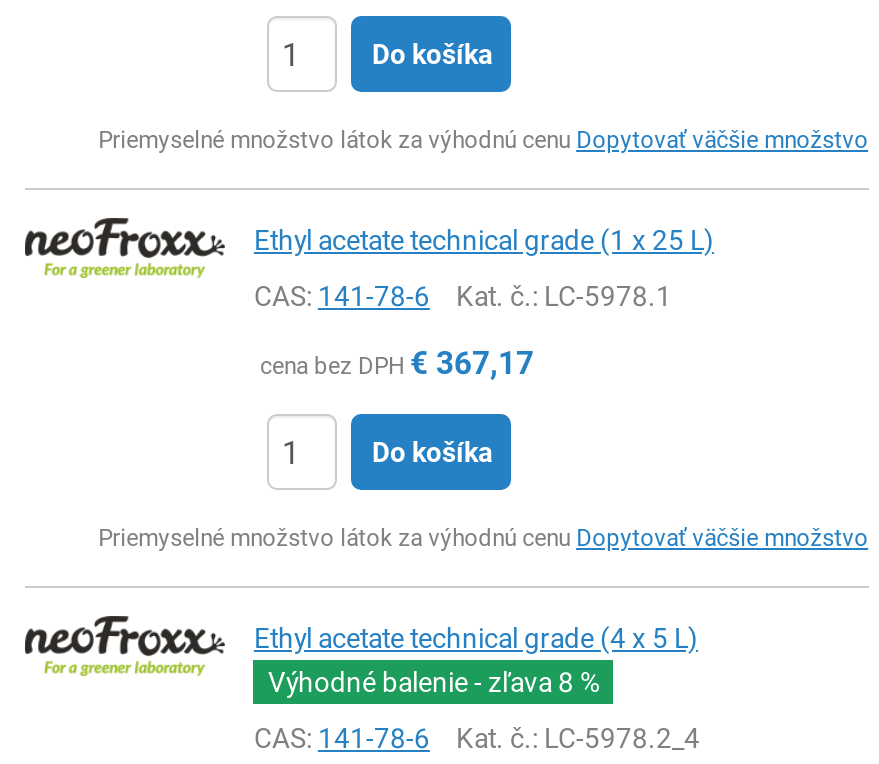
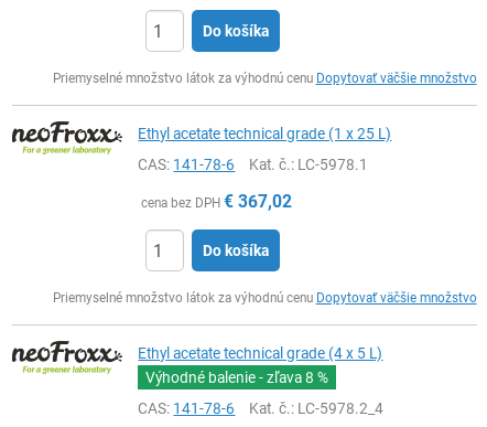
[260,344,534,382] cena bez DPH €367,17 -> [141,191,292,212] cena bez DPH €367,02

